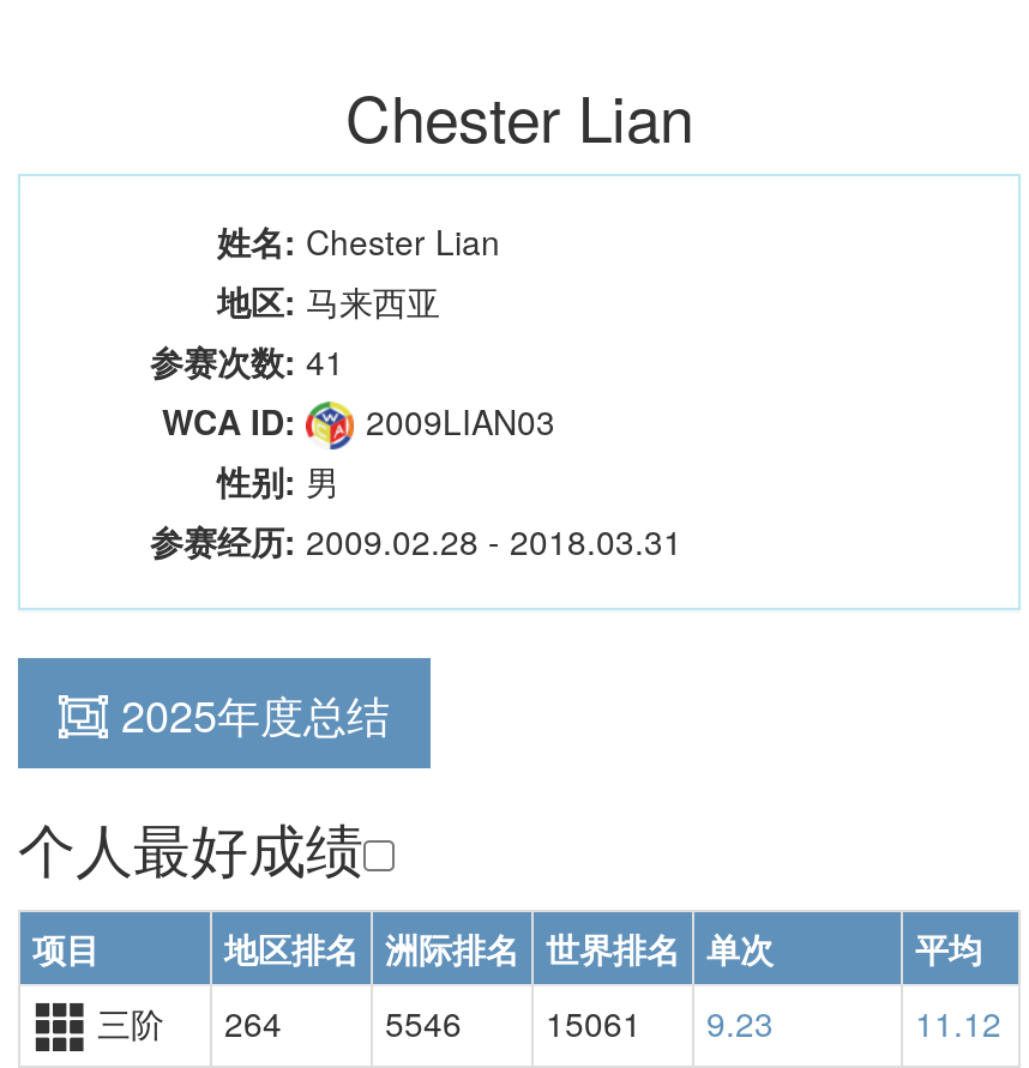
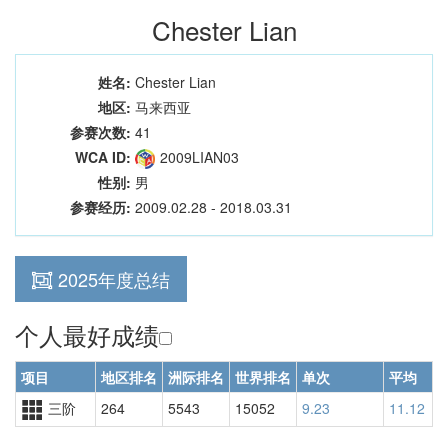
[385,998,462,1045] 5546 -> [168,398,200,418] 5543
[546,998,642,1045] 15061 -> [235,398,275,418] 15052

